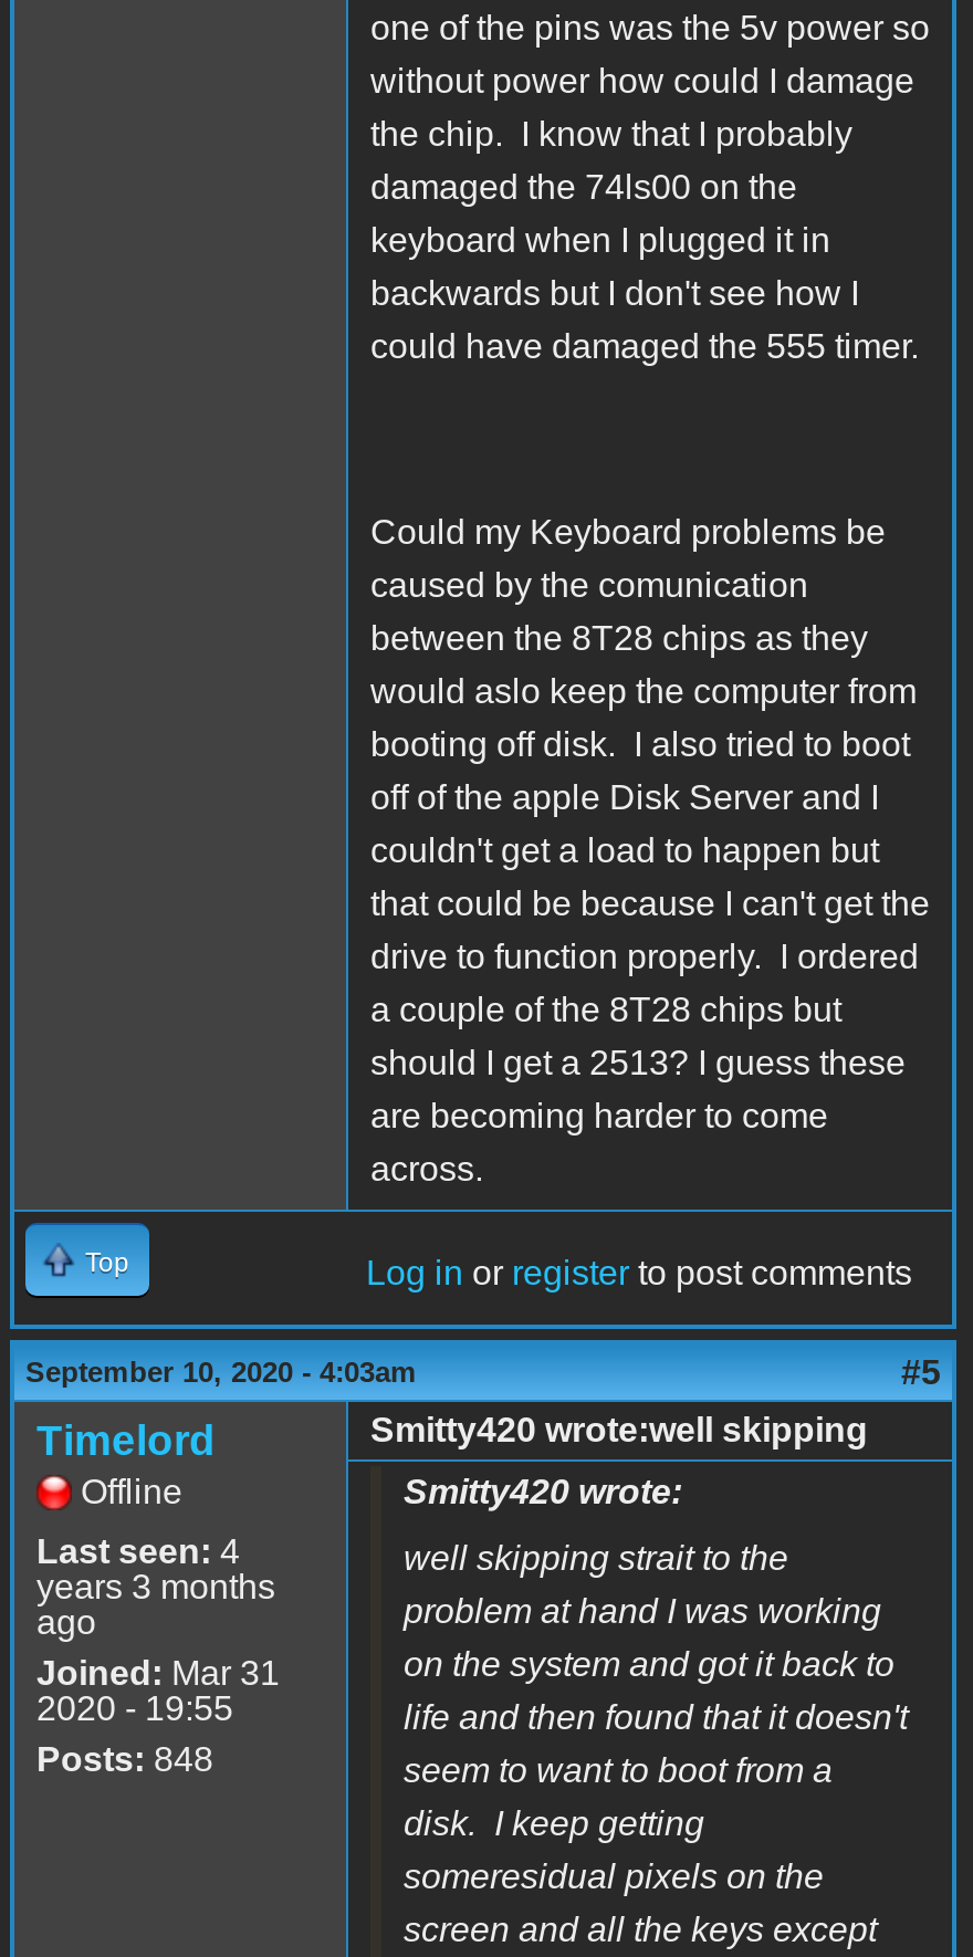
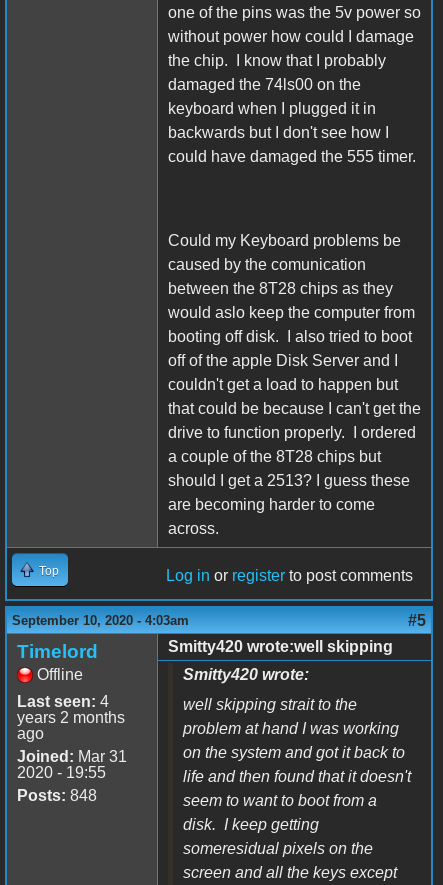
[36,1568,275,1605] years 3 months -> [17,709,125,726] years 2 months

